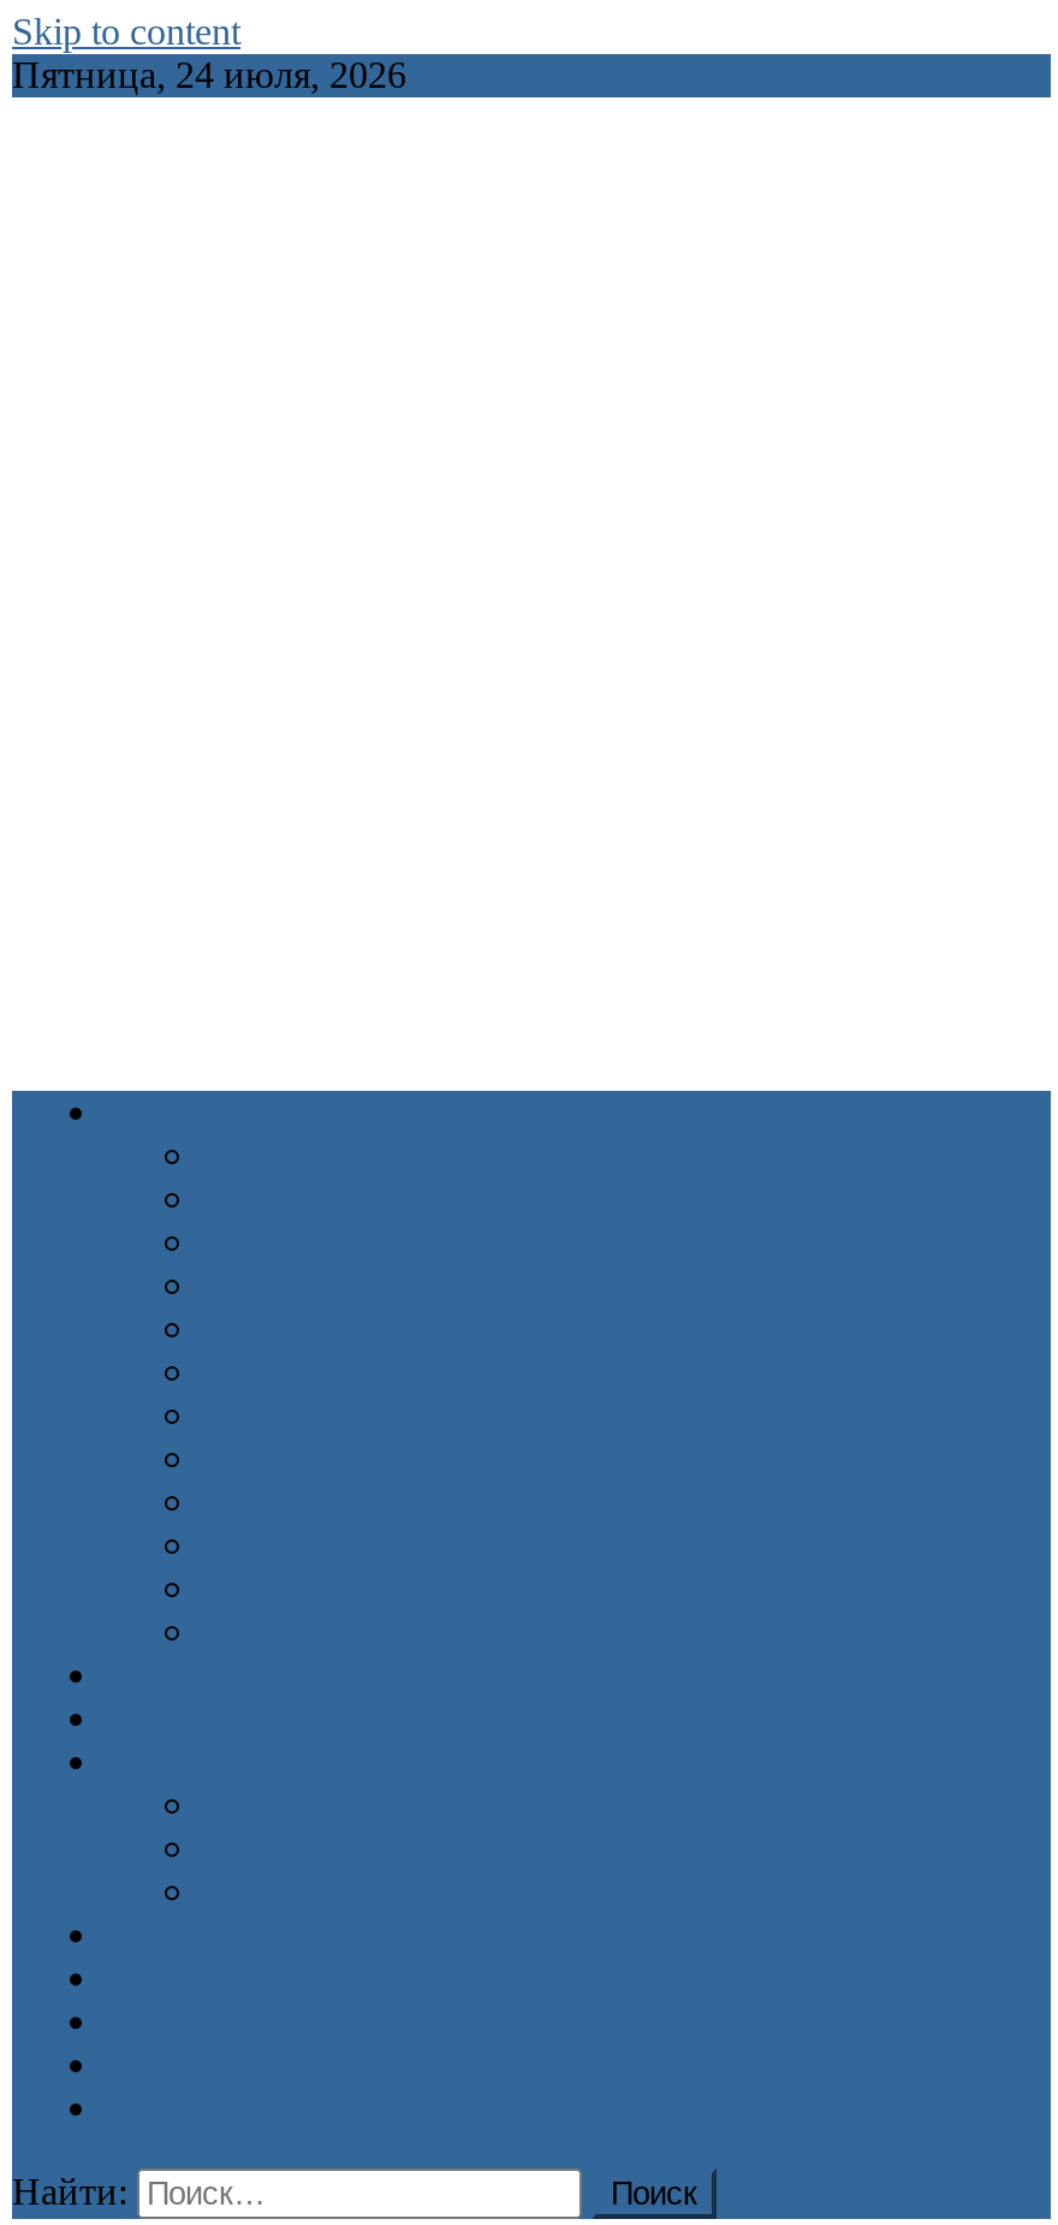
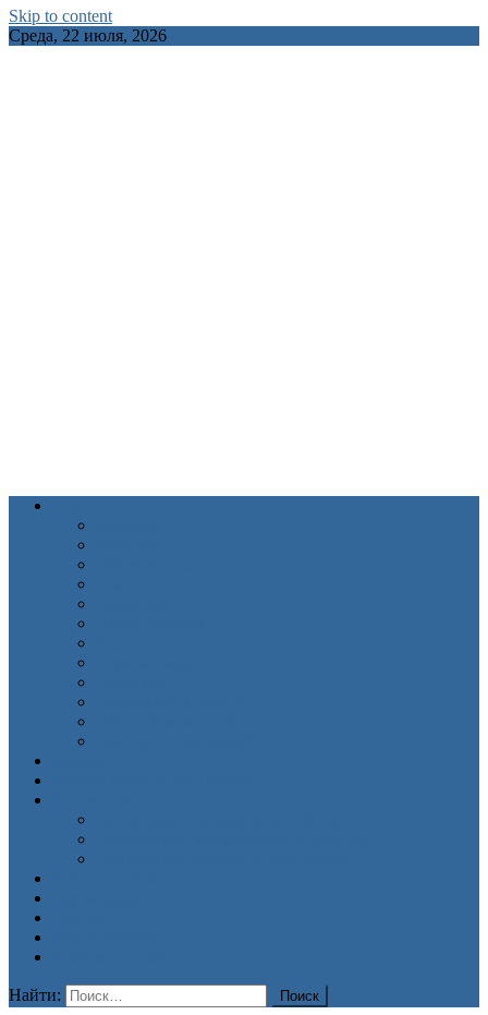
[12,54,406,95] Пятница, 24 июля, 2026 -> [9,26,167,45] Среда, 22 июля, 2026

